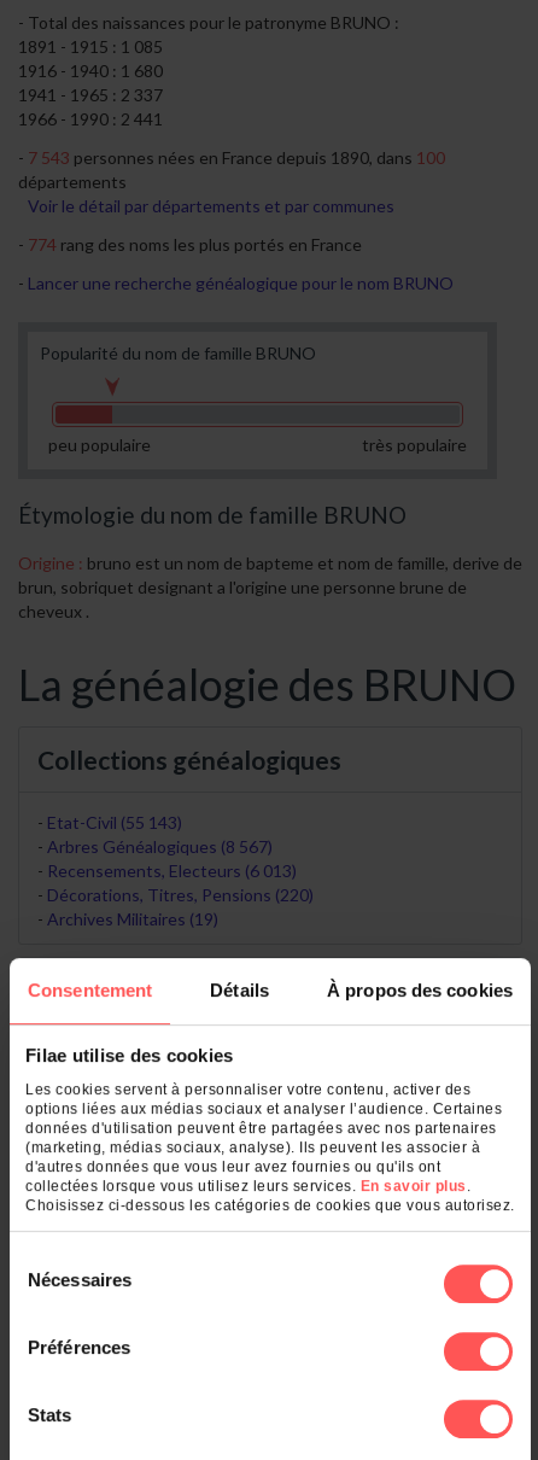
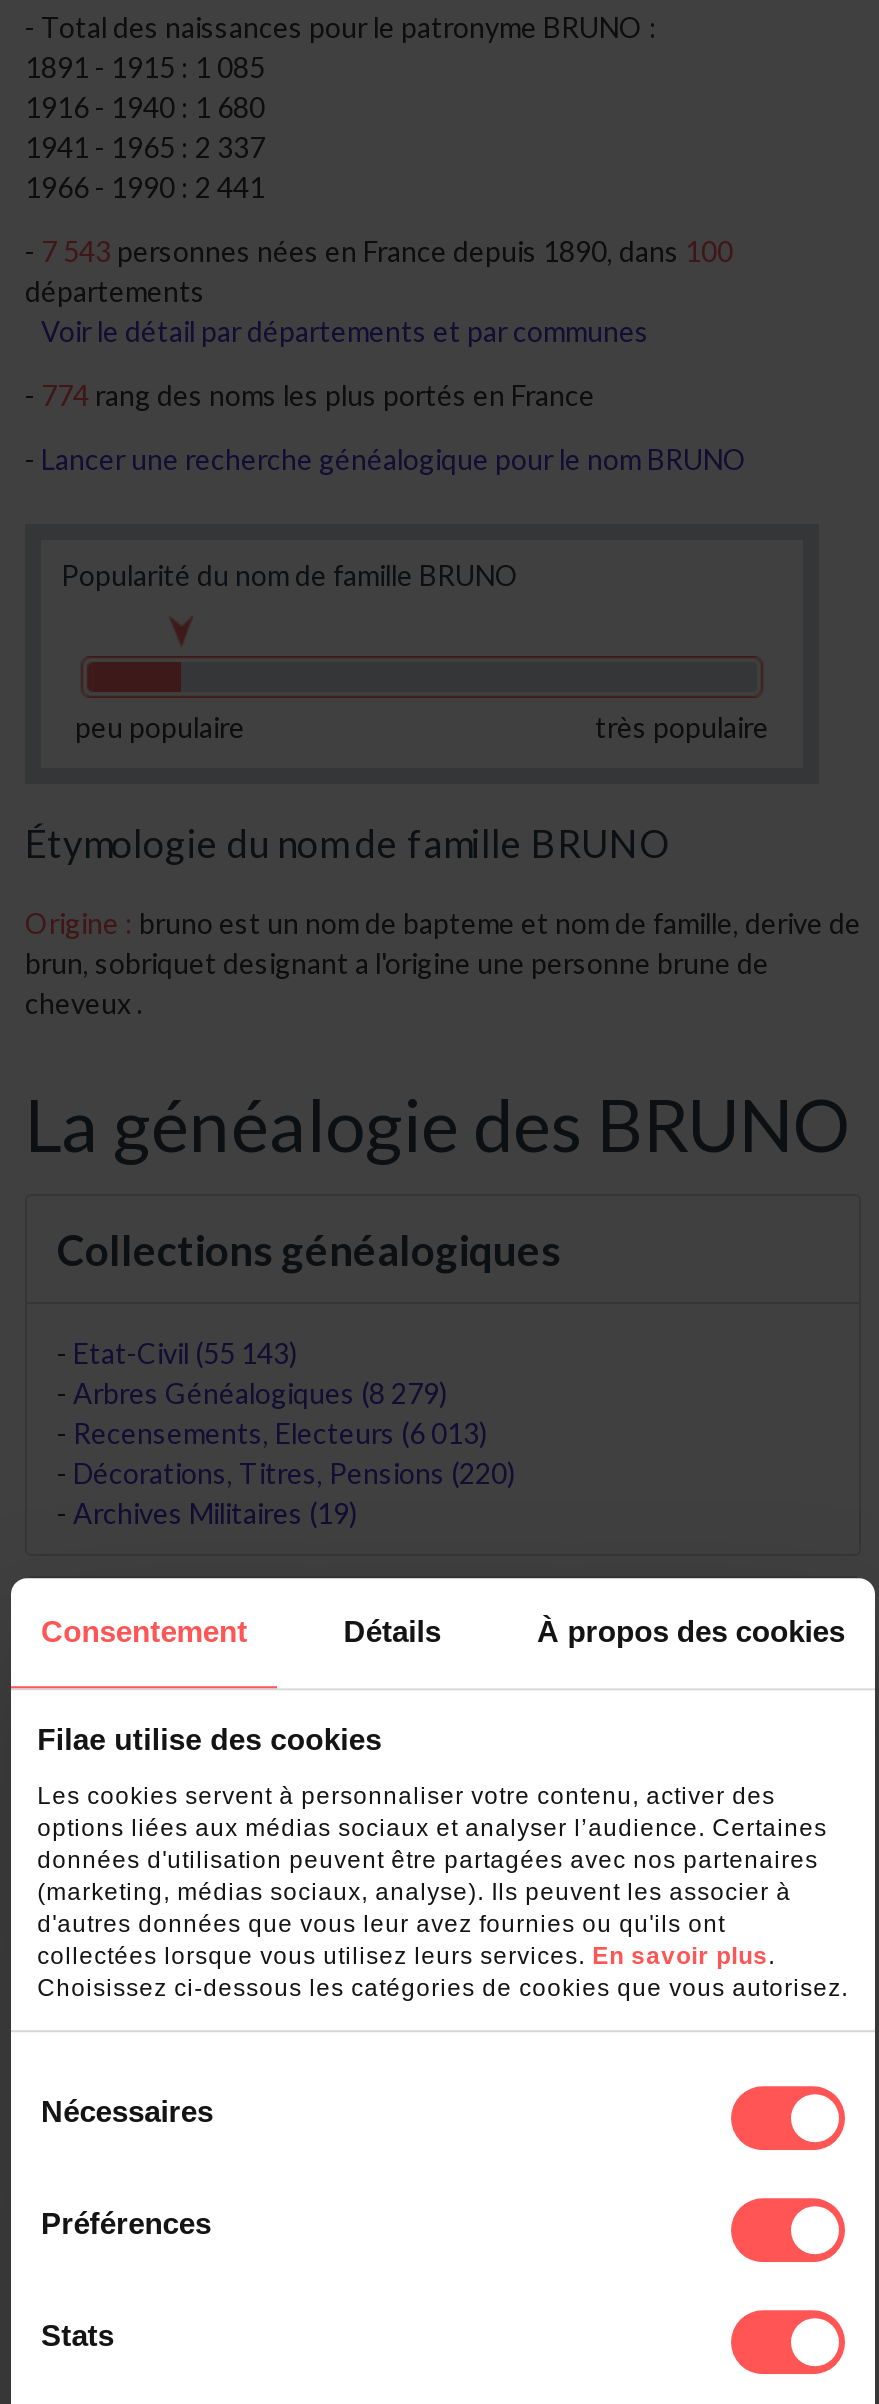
[47,836,273,857] Arbres Généalogiques (8 567) -> [73,1376,447,1410] Arbres Généalogiques (8 279)

